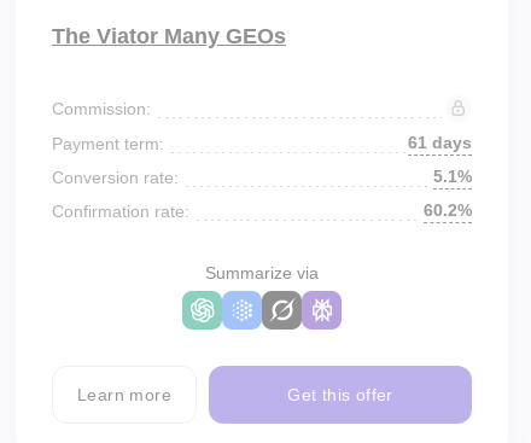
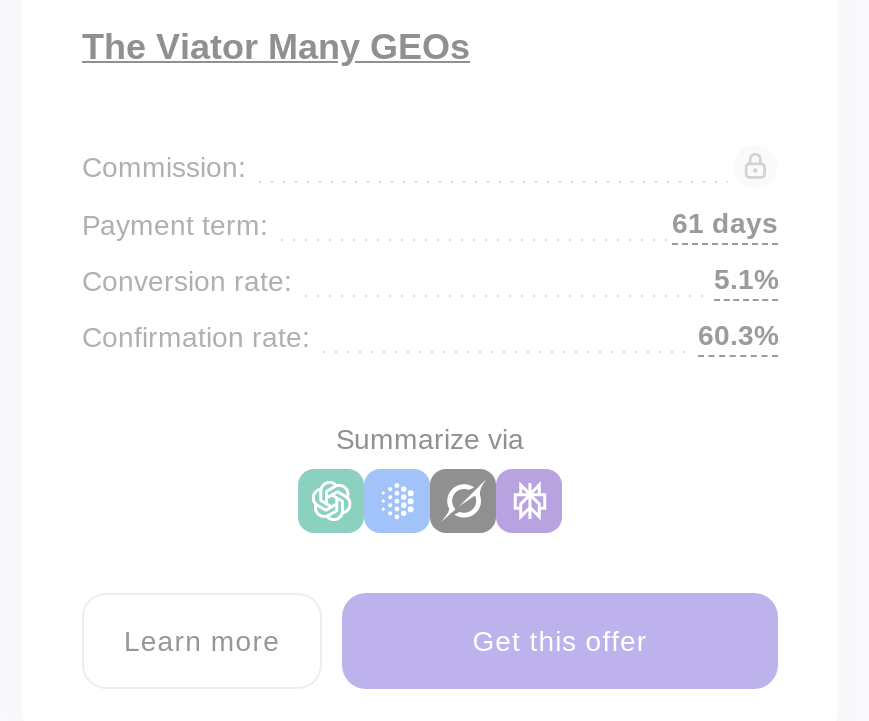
[424,200,472,220] 60.2% -> [698,319,778,351] 60.3%

